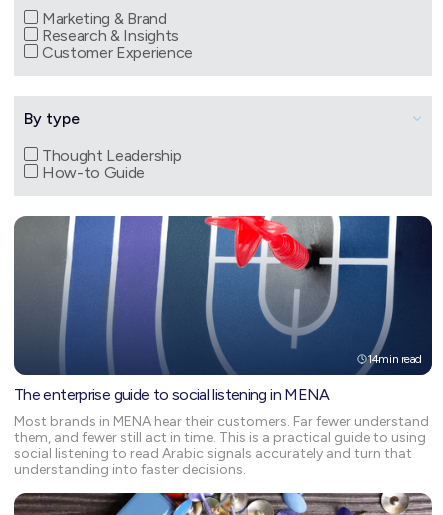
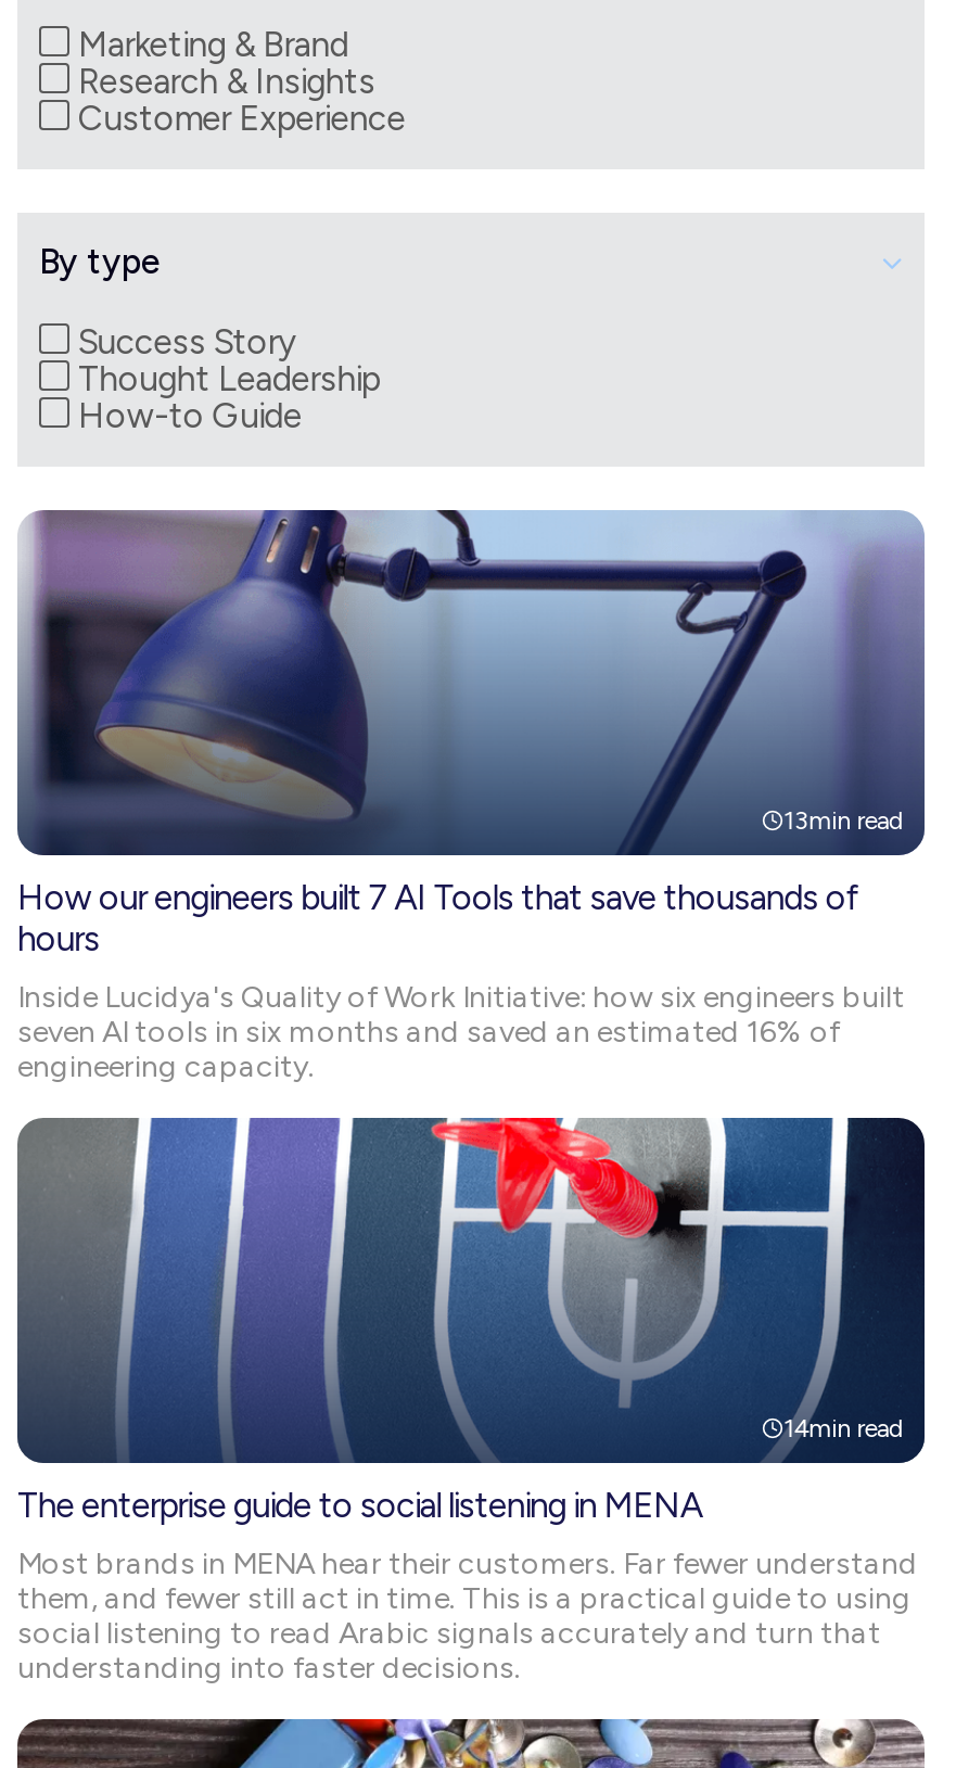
none -> [78,322,295,363] Success Story
none -> [17,509,925,1086] [image] | 13min read | How our engineers built 7 AI Tools that save thousands of | hours | Inside Lucidya's Quality of Work Initiative: how six engineers built | seven AI tools in six months and saved an estimated 16% of | engineering capacity.

